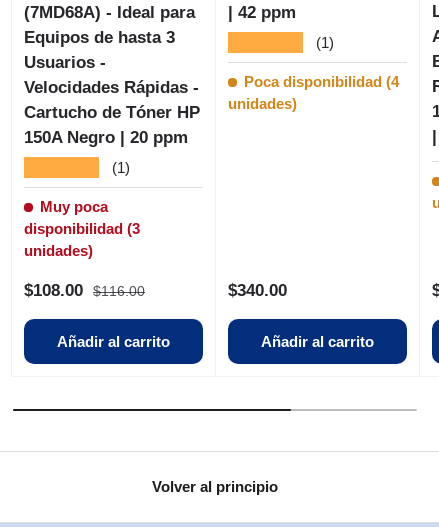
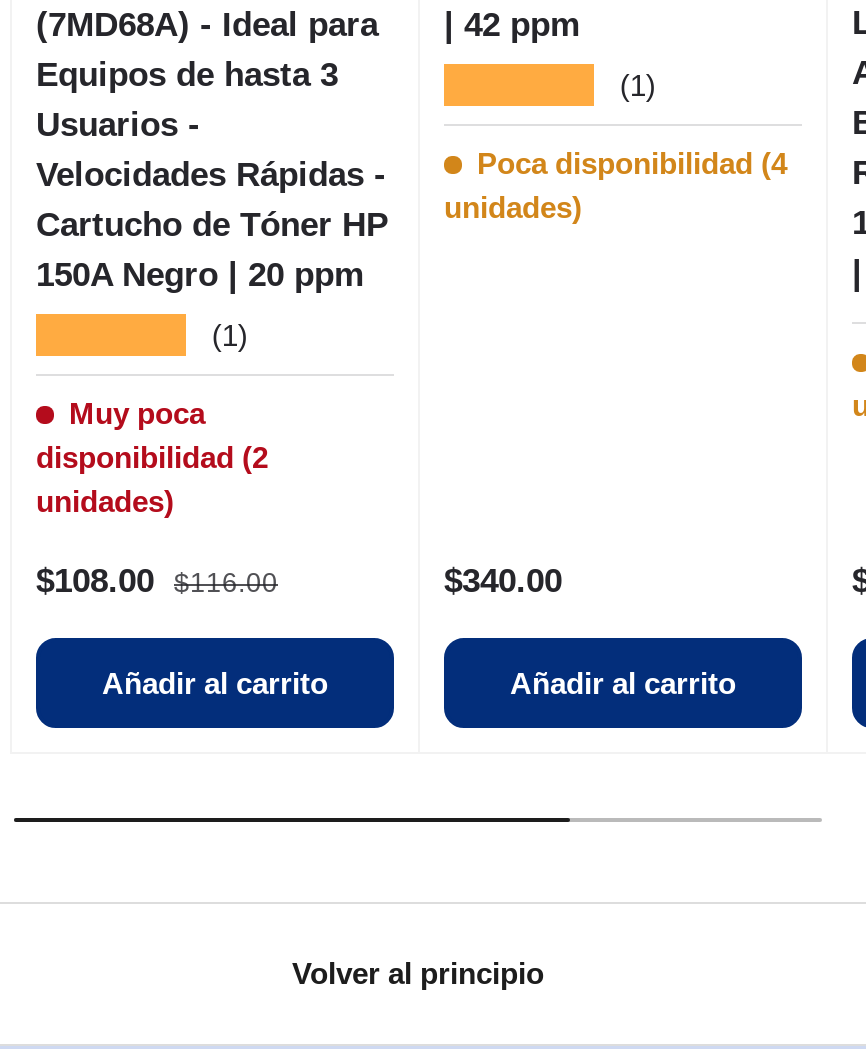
[24,220,140,237] disponibilidad (3 -> [36,441,268,475] disponibilidad (2

